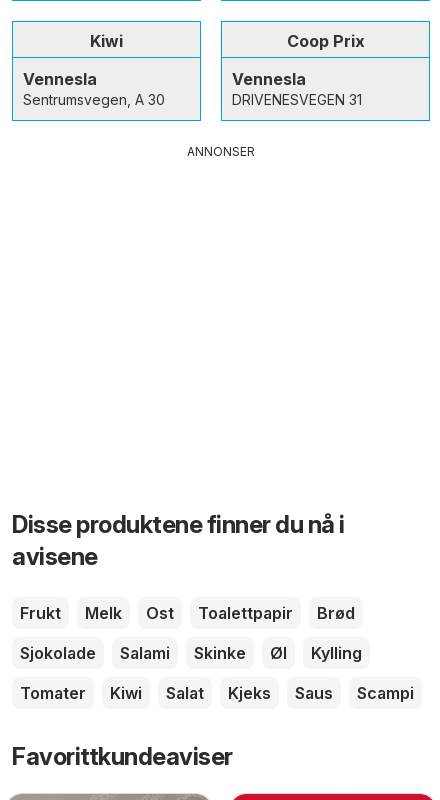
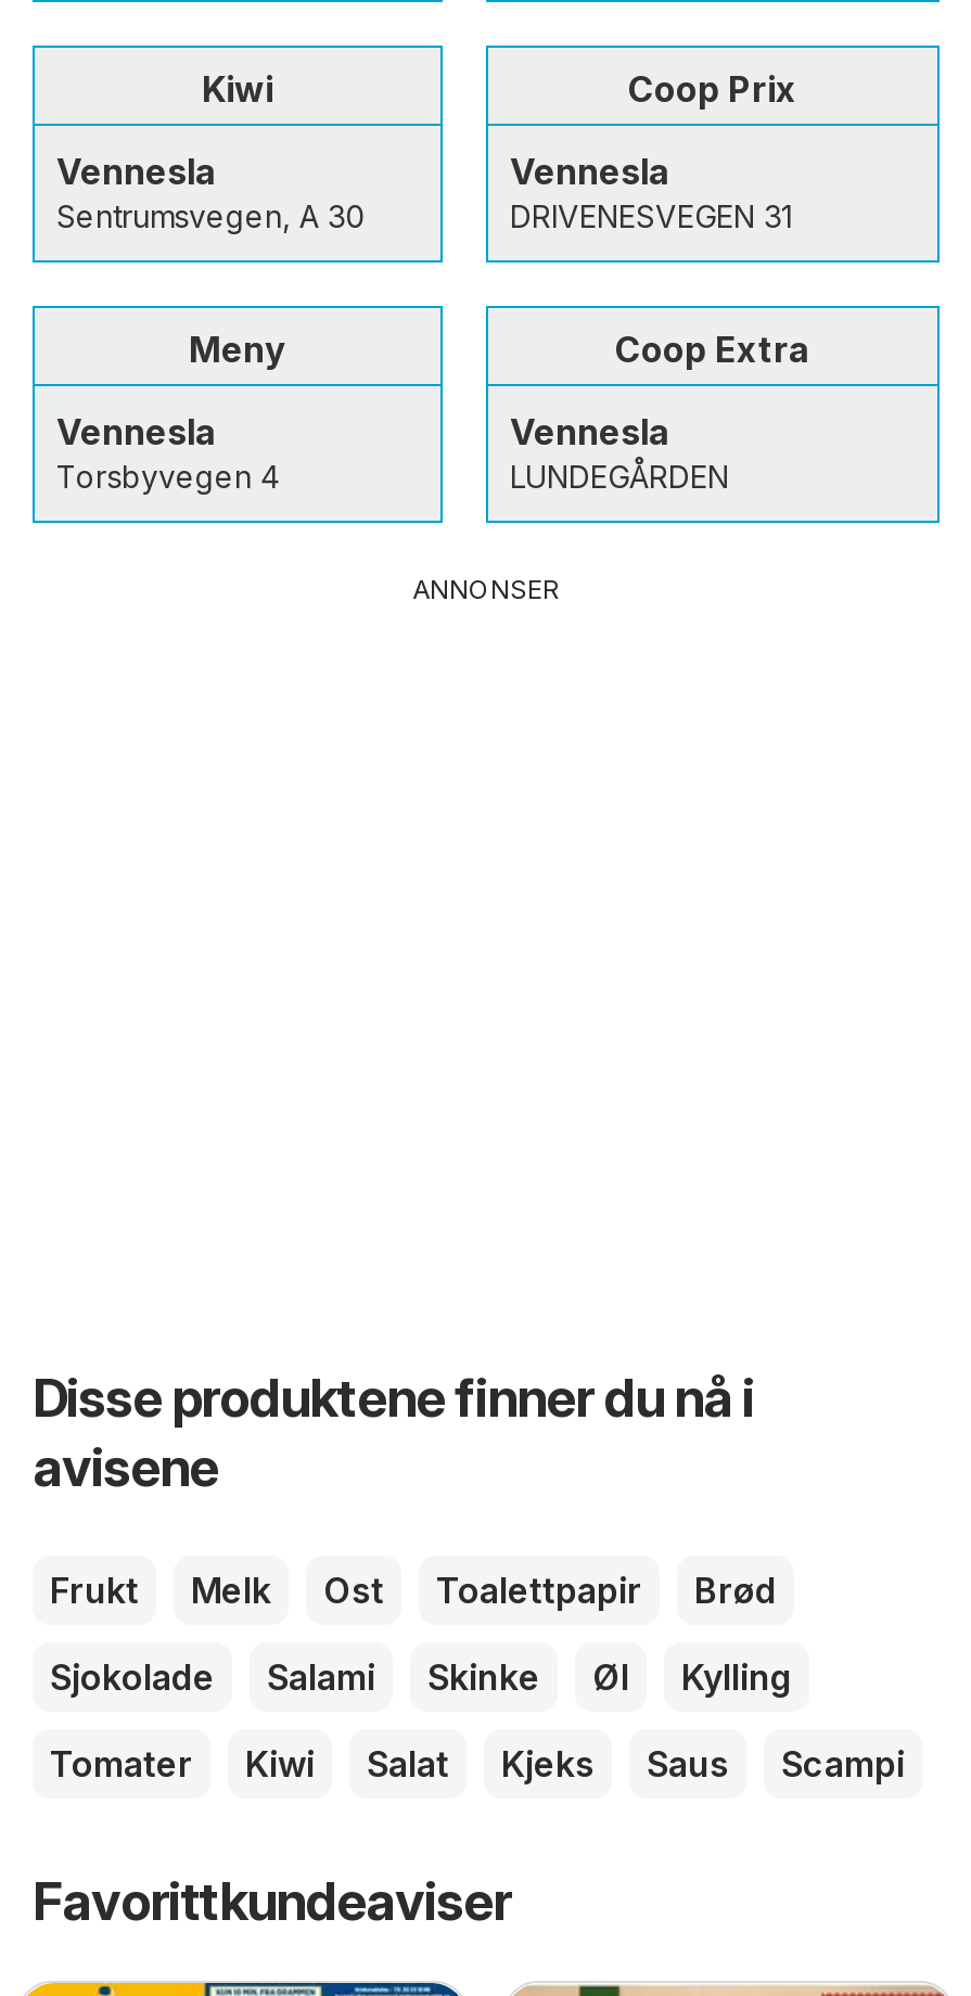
none -> [56,328,286,496] Meny | Vennesla | Torsbyvegen 4
none -> [510,328,810,496] Coop Extra | Vennesla | LUNDEGÅRDEN

